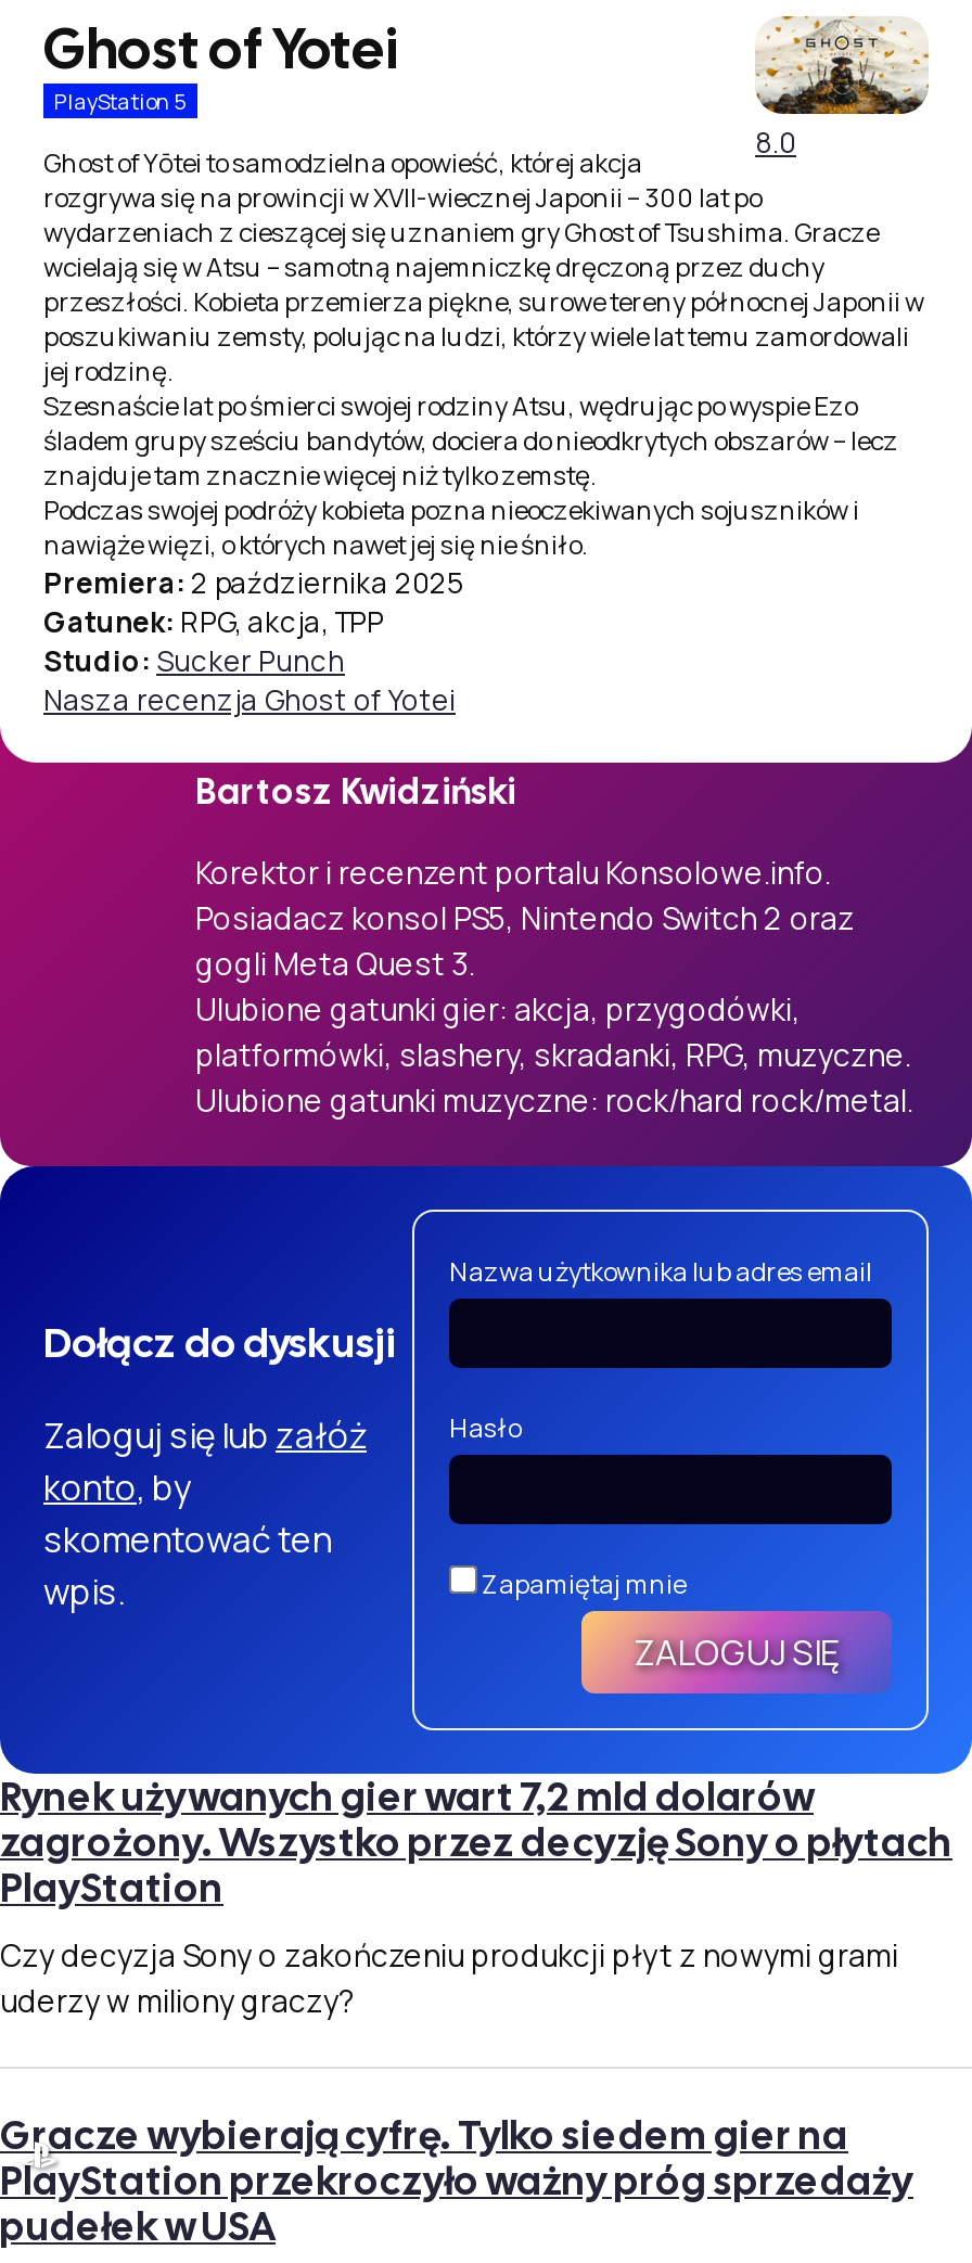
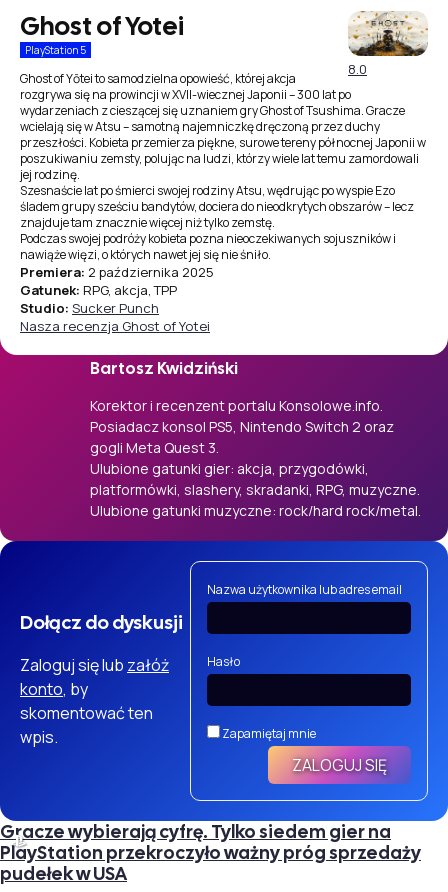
[0,1771,952,2021] Rynek używanych gier wart 7,2 mld dolarów | zagrożony. Wszystko przez decyzję Sony o płytach | PlayStation | Czy decyzja Sony o zakończeniu produkcji płyt z nowymi grami | uderzy w miliony graczy? -> none

